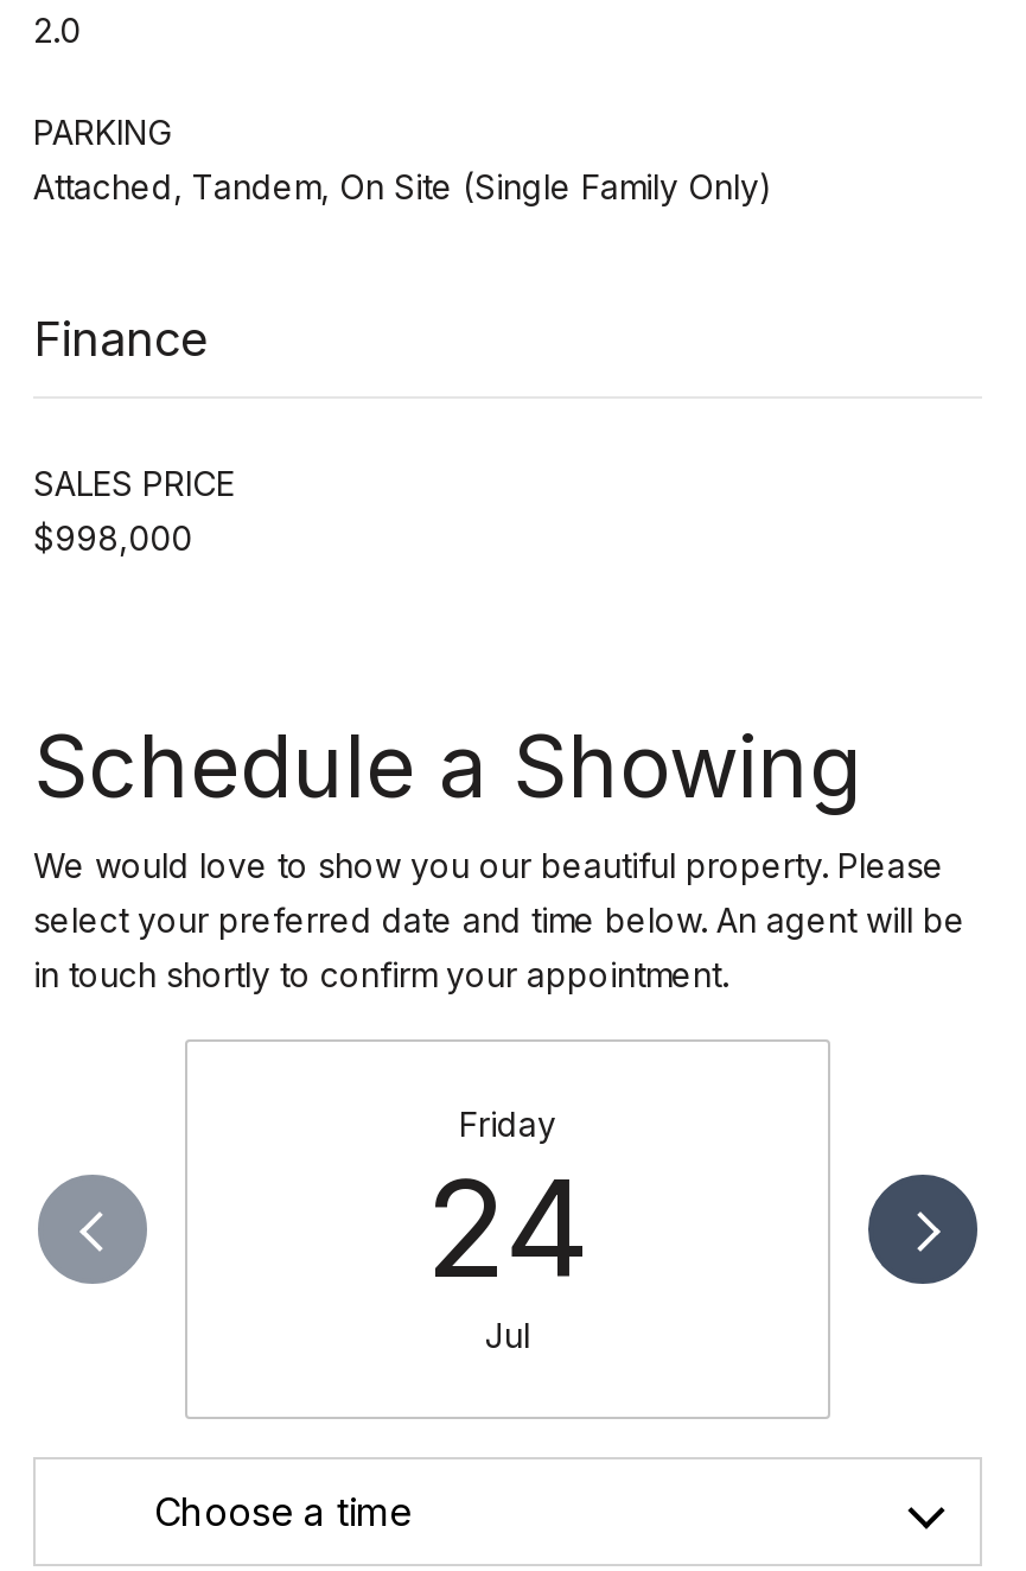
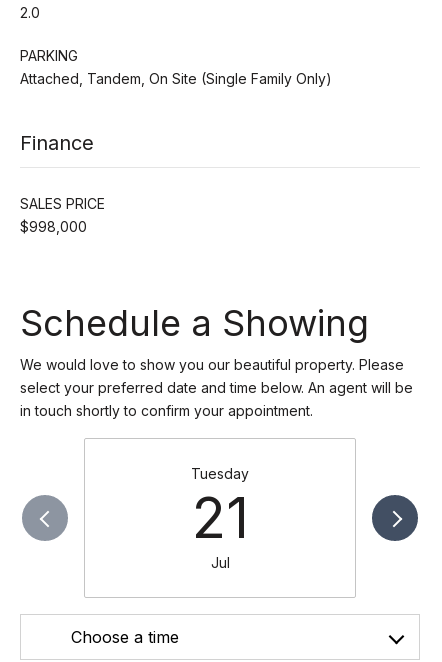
[426,1103,590,1309] Friday | 24 -> [191,465,249,552] Tuesday | 21

